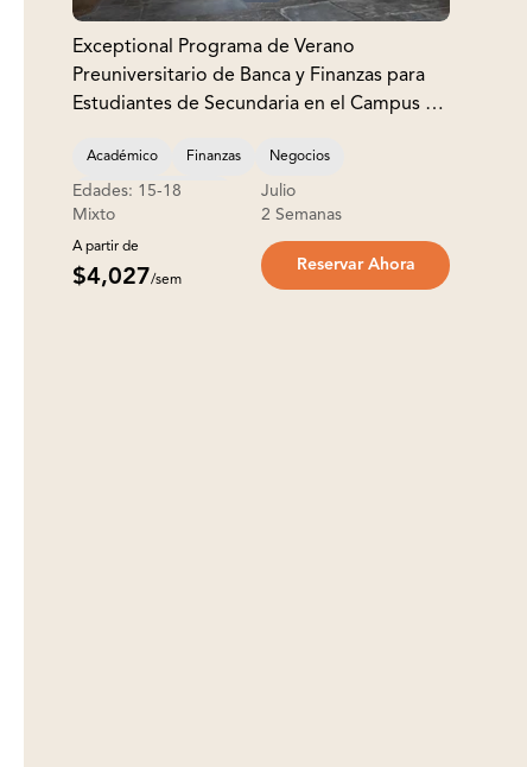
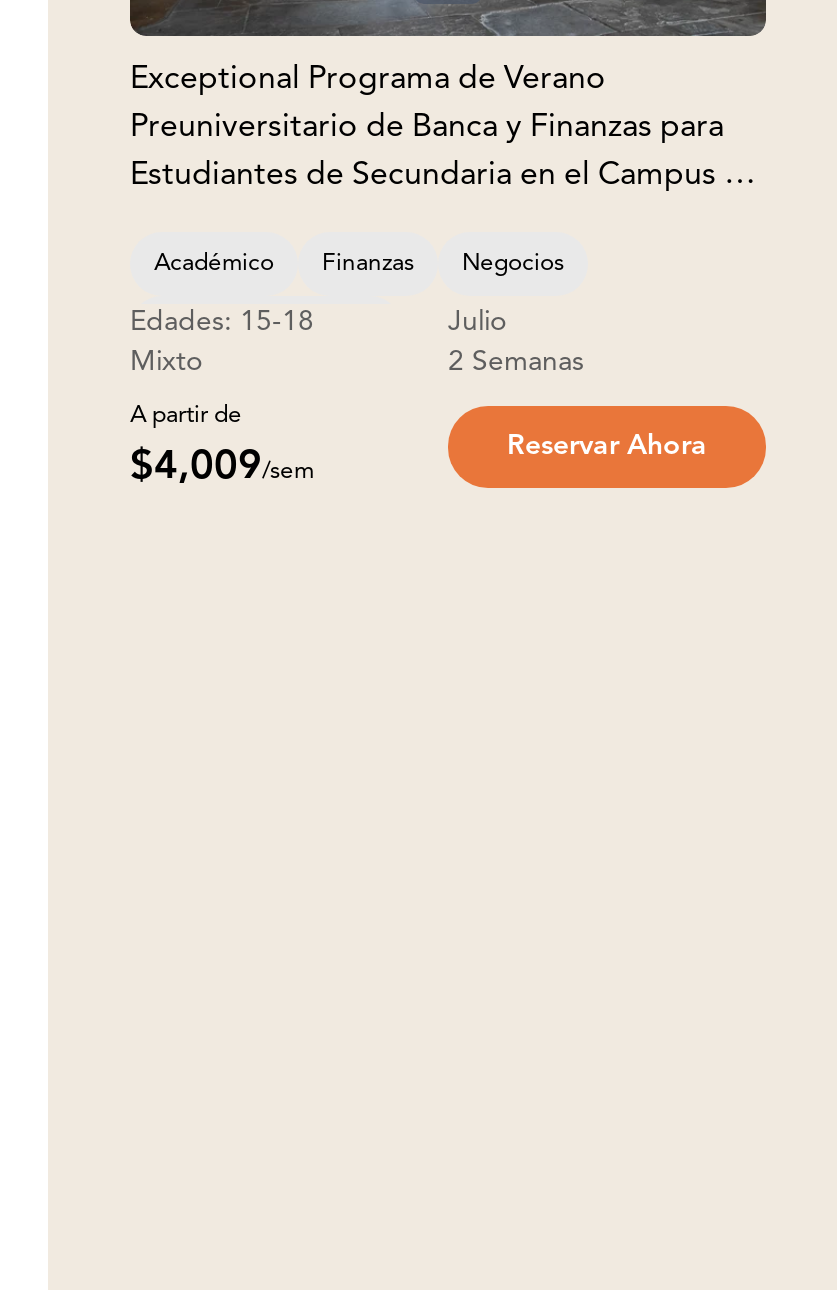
[72,266,182,289] $4,027/sem -> [130,447,314,487] $4,009/sem

